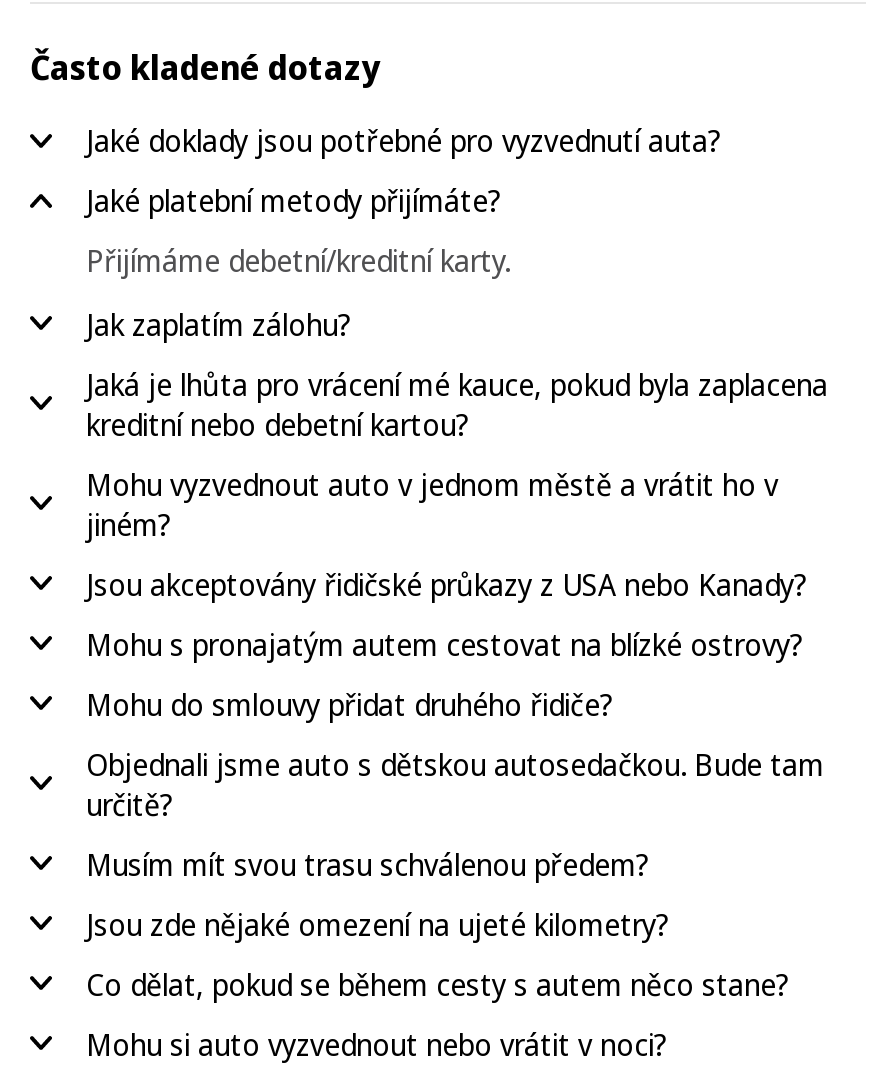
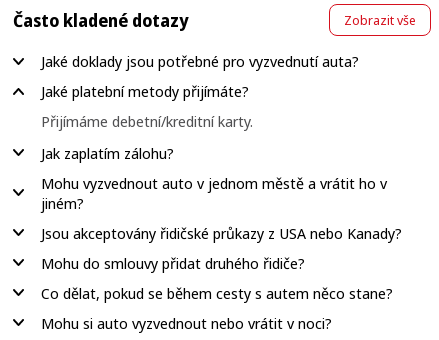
none -> [344,11,416,29] Zobrazit vše
[86,364,828,444] Jaká je lhůta pro vrácení mé kauce, pokud byla zaplacena | kreditní nebo debetní kartou? -> none
[86,624,804,664] Mohu s pronajatým autem cestovat na blízké ostrovy? -> none
[86,744,824,944] Objednali jsme auto s dětskou autosedačkou. Bude tam | určitě? | Musím mít svou trasu schválenou předem? | Jsou zde nějaké omezení na ujeté kilometry? -> none

